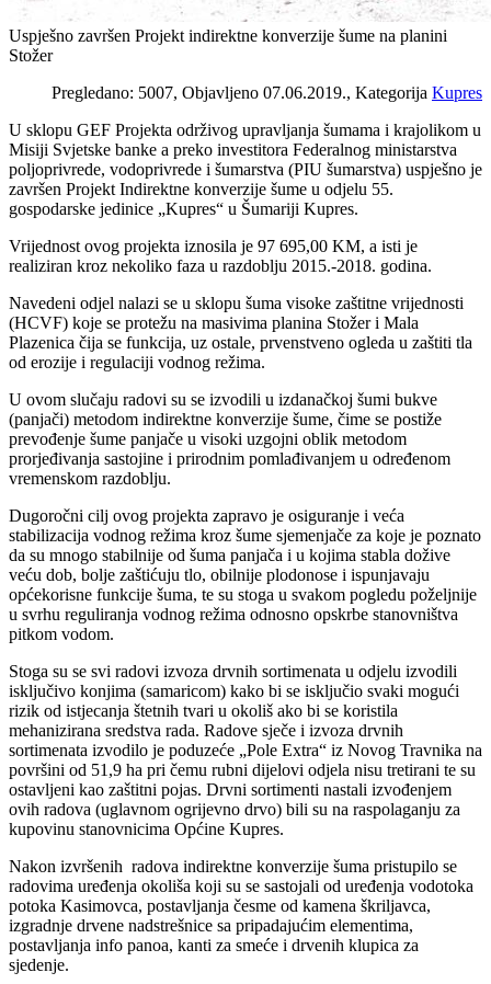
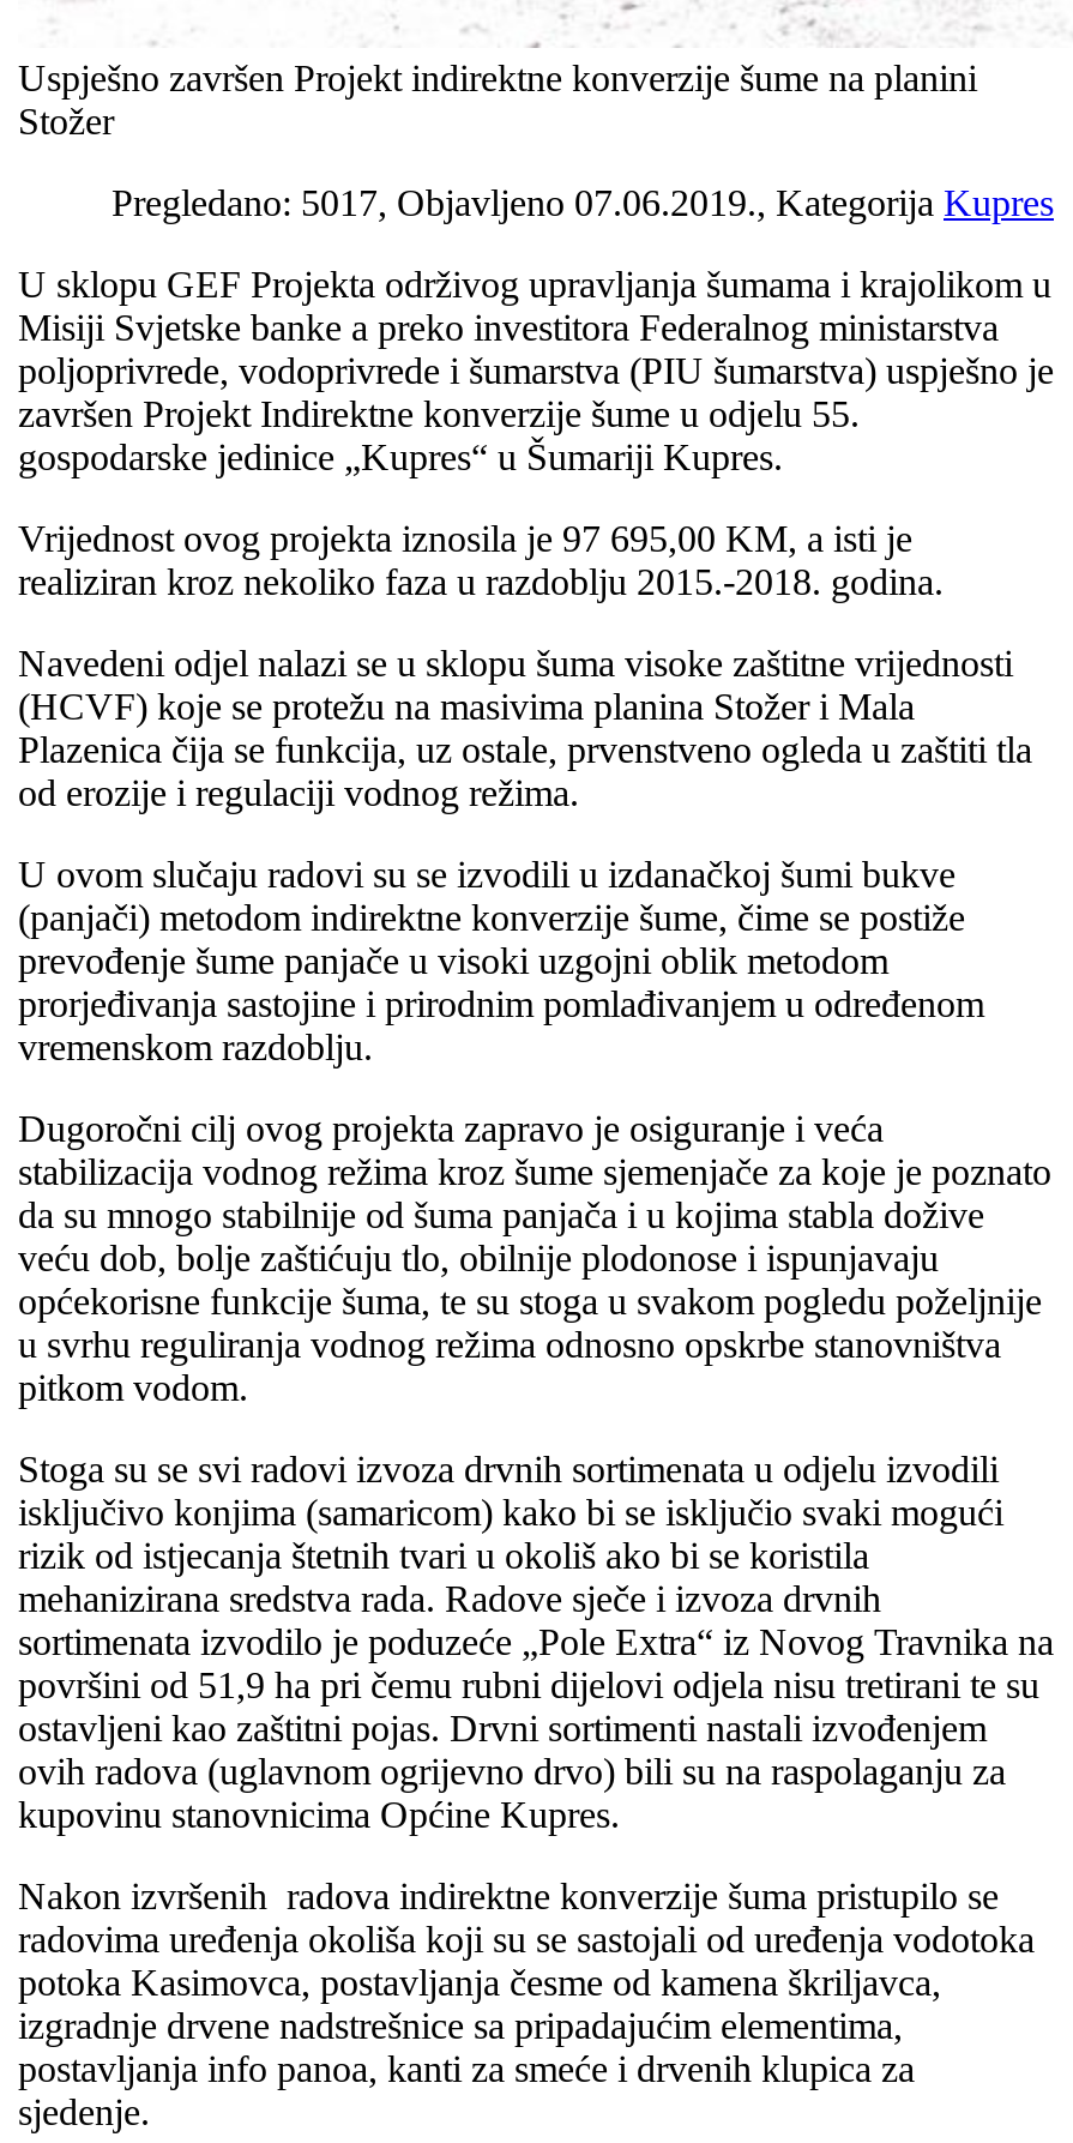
[52,83,482,102] Pregledano: 5007, Objavljeno 07.06.2019., Kategorija Kupres -> [111,182,1054,223] Pregledano: 5017, Objavljeno 07.06.2019., Kategorija Kupres

